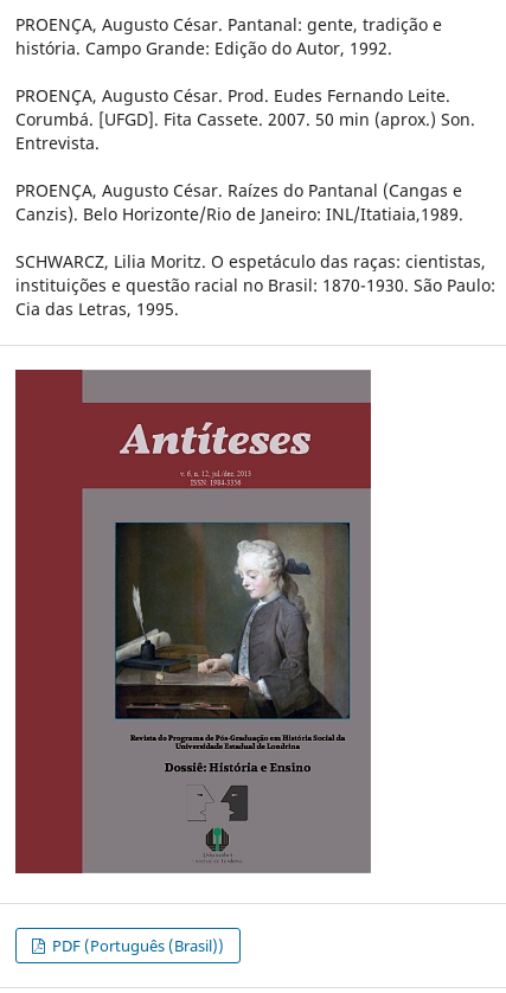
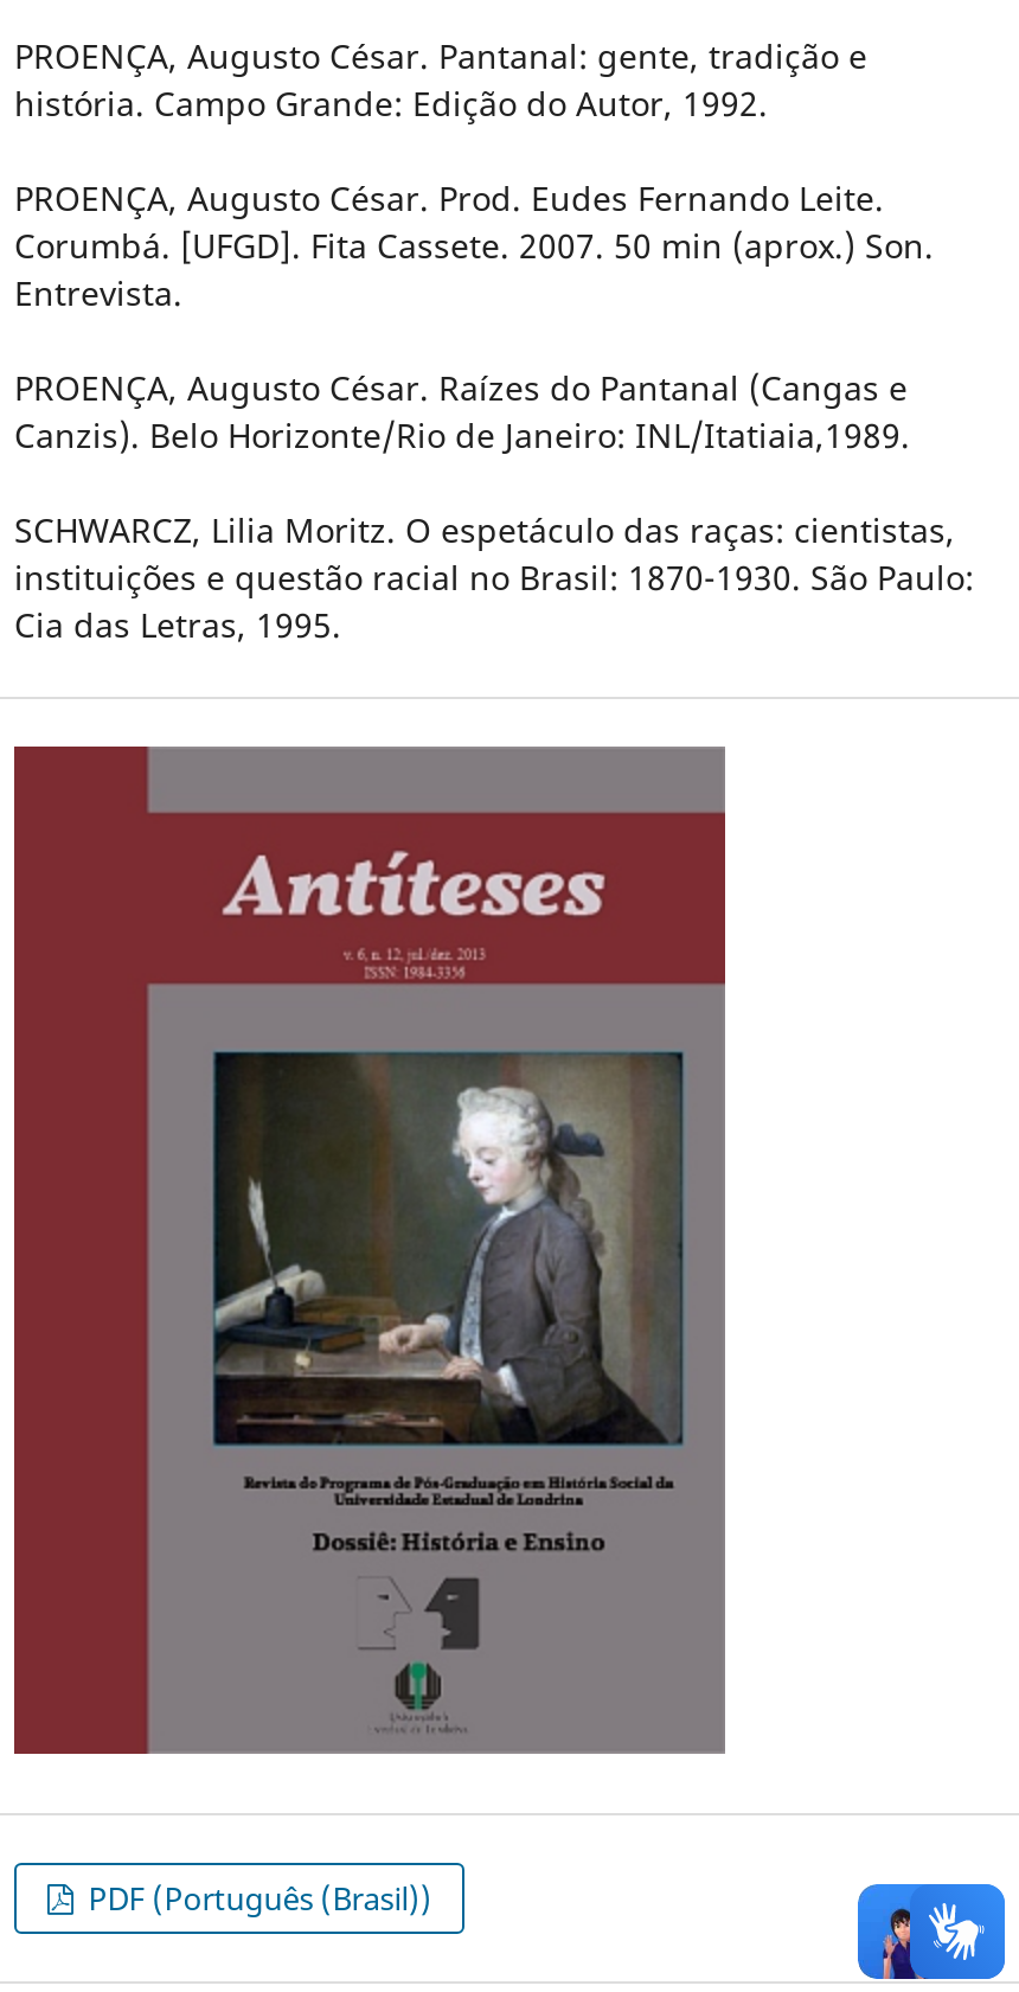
none -> [855,1882,1007,1981] [image]

